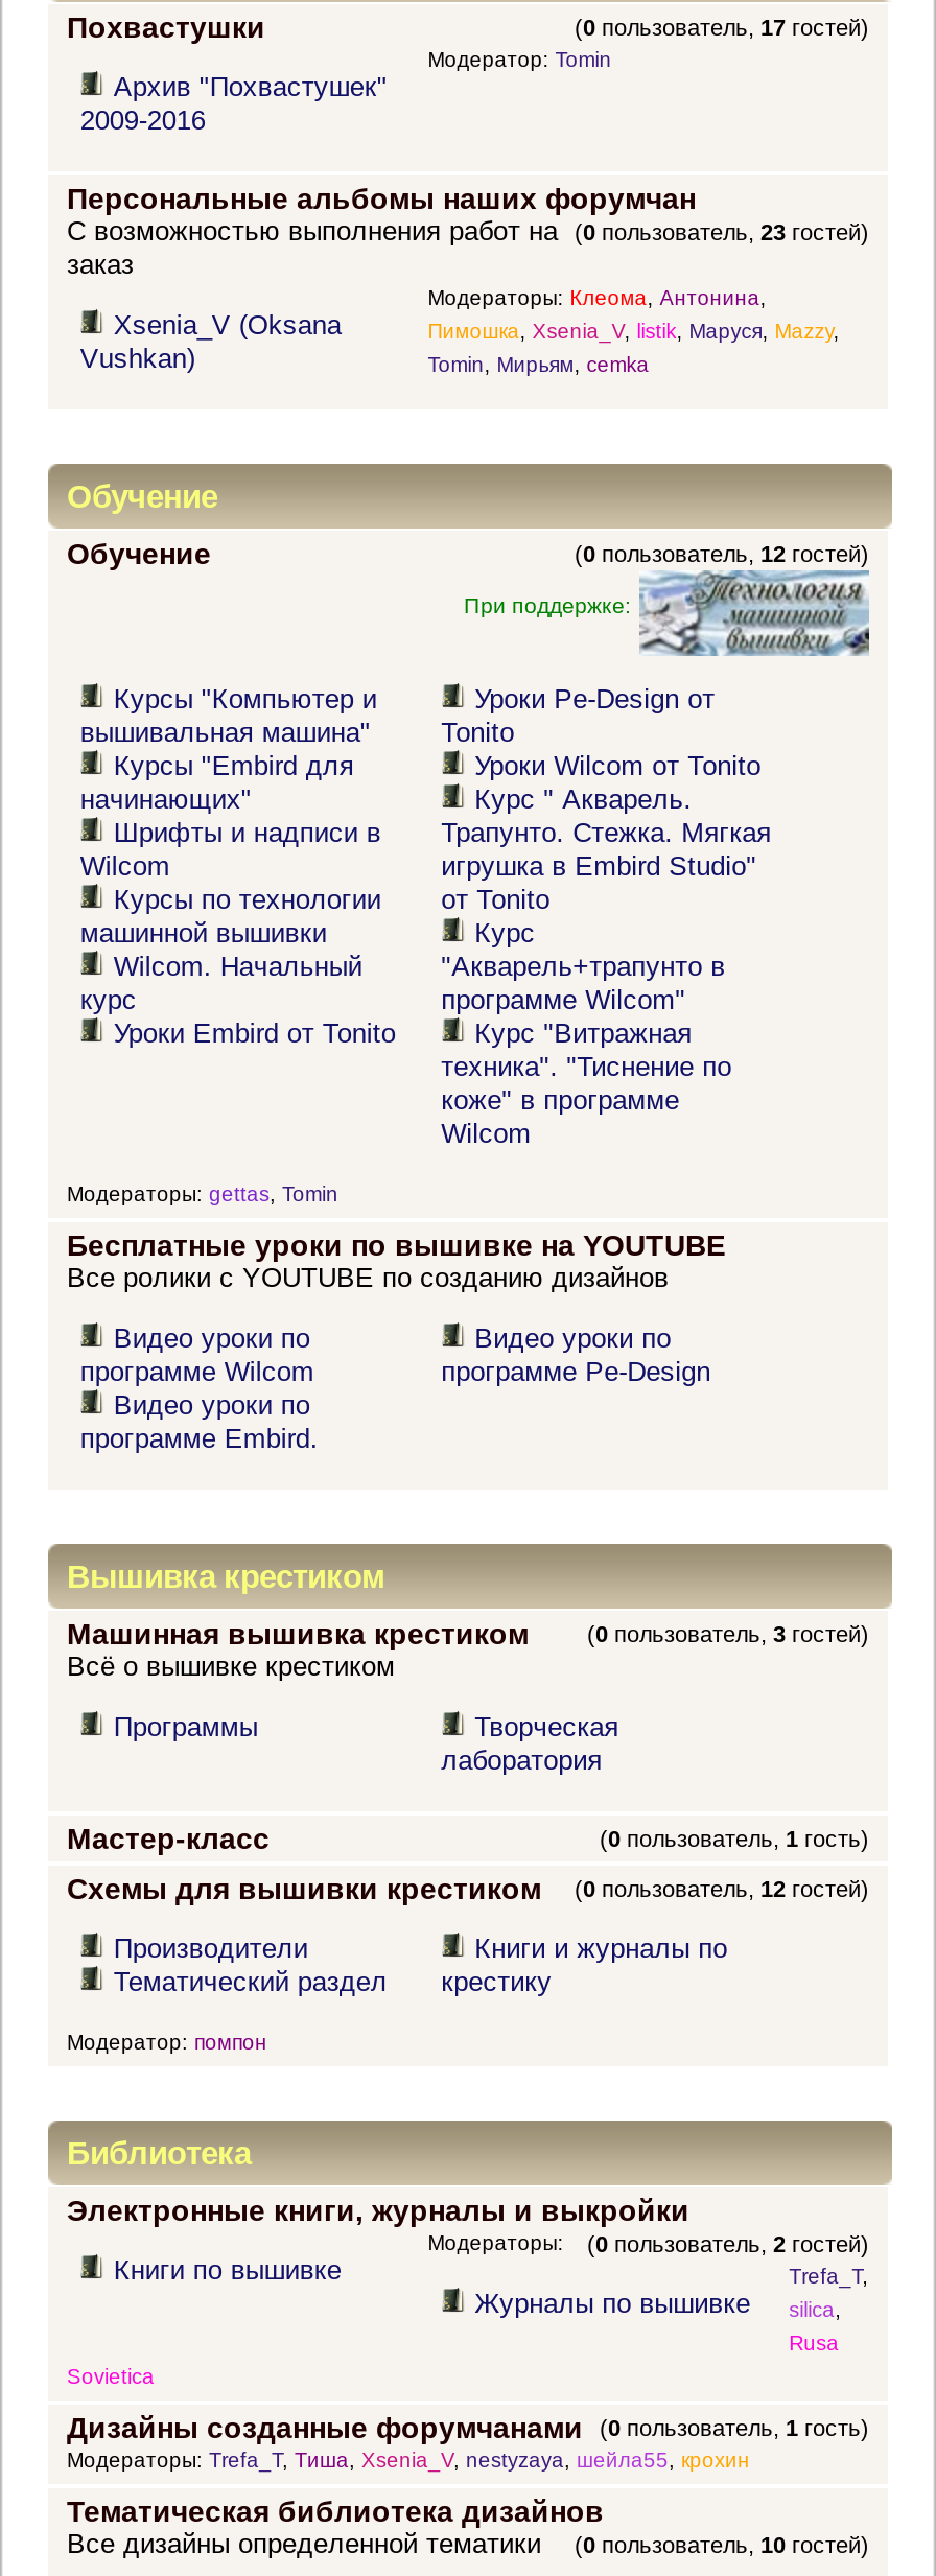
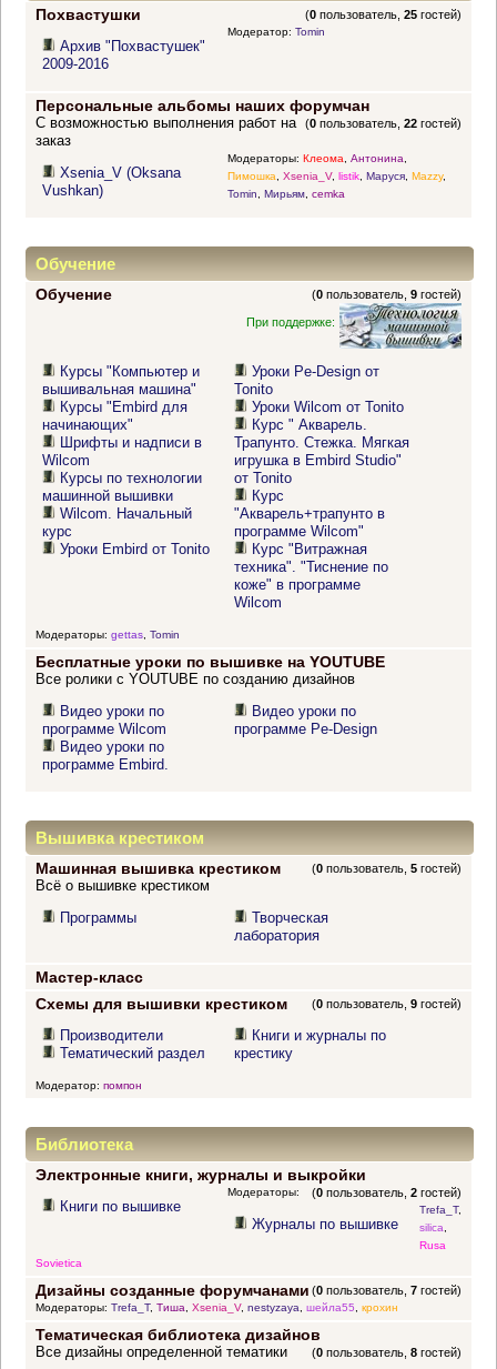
[575,15,869,40] (0 пользователь, 17 гостей) -> [305,8,461,21] (0 пользователь, 25 гостей)
[575,220,869,245] (0 пользователь, 23 гостей) -> [305,117,461,130] (0 пользователь, 22 гостей)
[575,542,869,567] (0 пользователь, 12 гостей) -> [312,288,461,301] (0 пользователь, 9 гостей)
[587,1622,869,1647] (0 пользователь, 3 гостей) -> [312,862,461,875] (0 пользователь, 5 гостей)
[600,1827,869,1852] (0 пользователь, 1 гость) -> none
[575,1877,869,1902] (0 пользователь, 12 гостей) -> [312,997,461,1011] (0 пользователь, 9 гостей)
[67,2412,869,2445] Дизайны созданные форумчанами | (0 пользователь, 1 гость) -> [35,1282,461,1299] Дизайны созданные форумчанами (0 пользователь, 7 гостей)
[575,2533,869,2558] (0 пользователь, 10 гостей) -> [312,1346,461,1359] (0 пользователь, 8 гостей)

